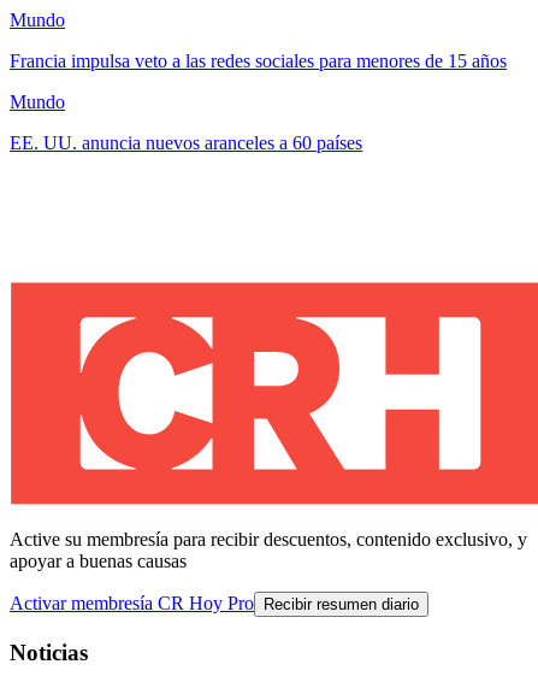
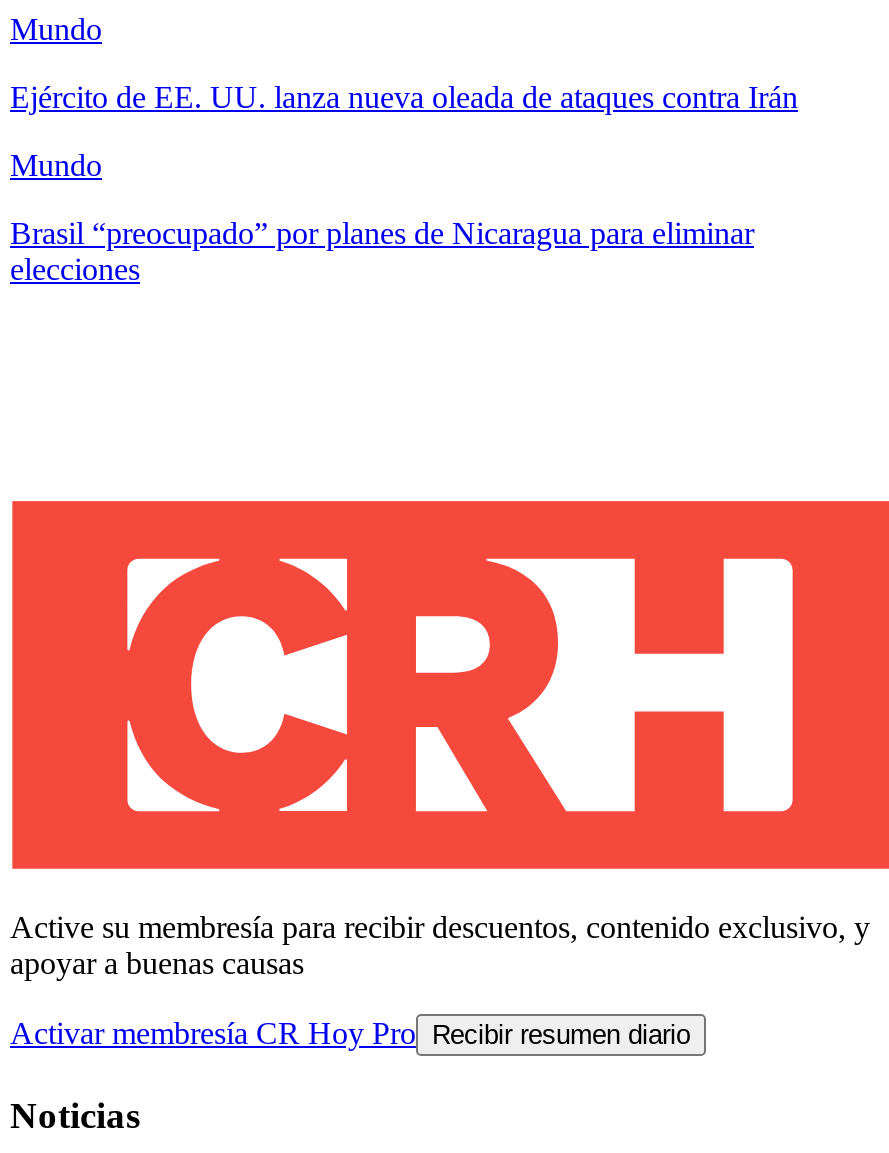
[10,51,507,71] Francia impulsa veto a las redes sociales para menores de 15 años -> [10,80,798,114] Ejército de EE. UU. lanza nueva oleada de ataques contra Irán
[10,133,362,153] EE. UU. anuncia nuevos aranceles a 60 países -> [10,216,754,286] Brasil “preocupado” por planes de Nicaragua para eliminar | elecciones

